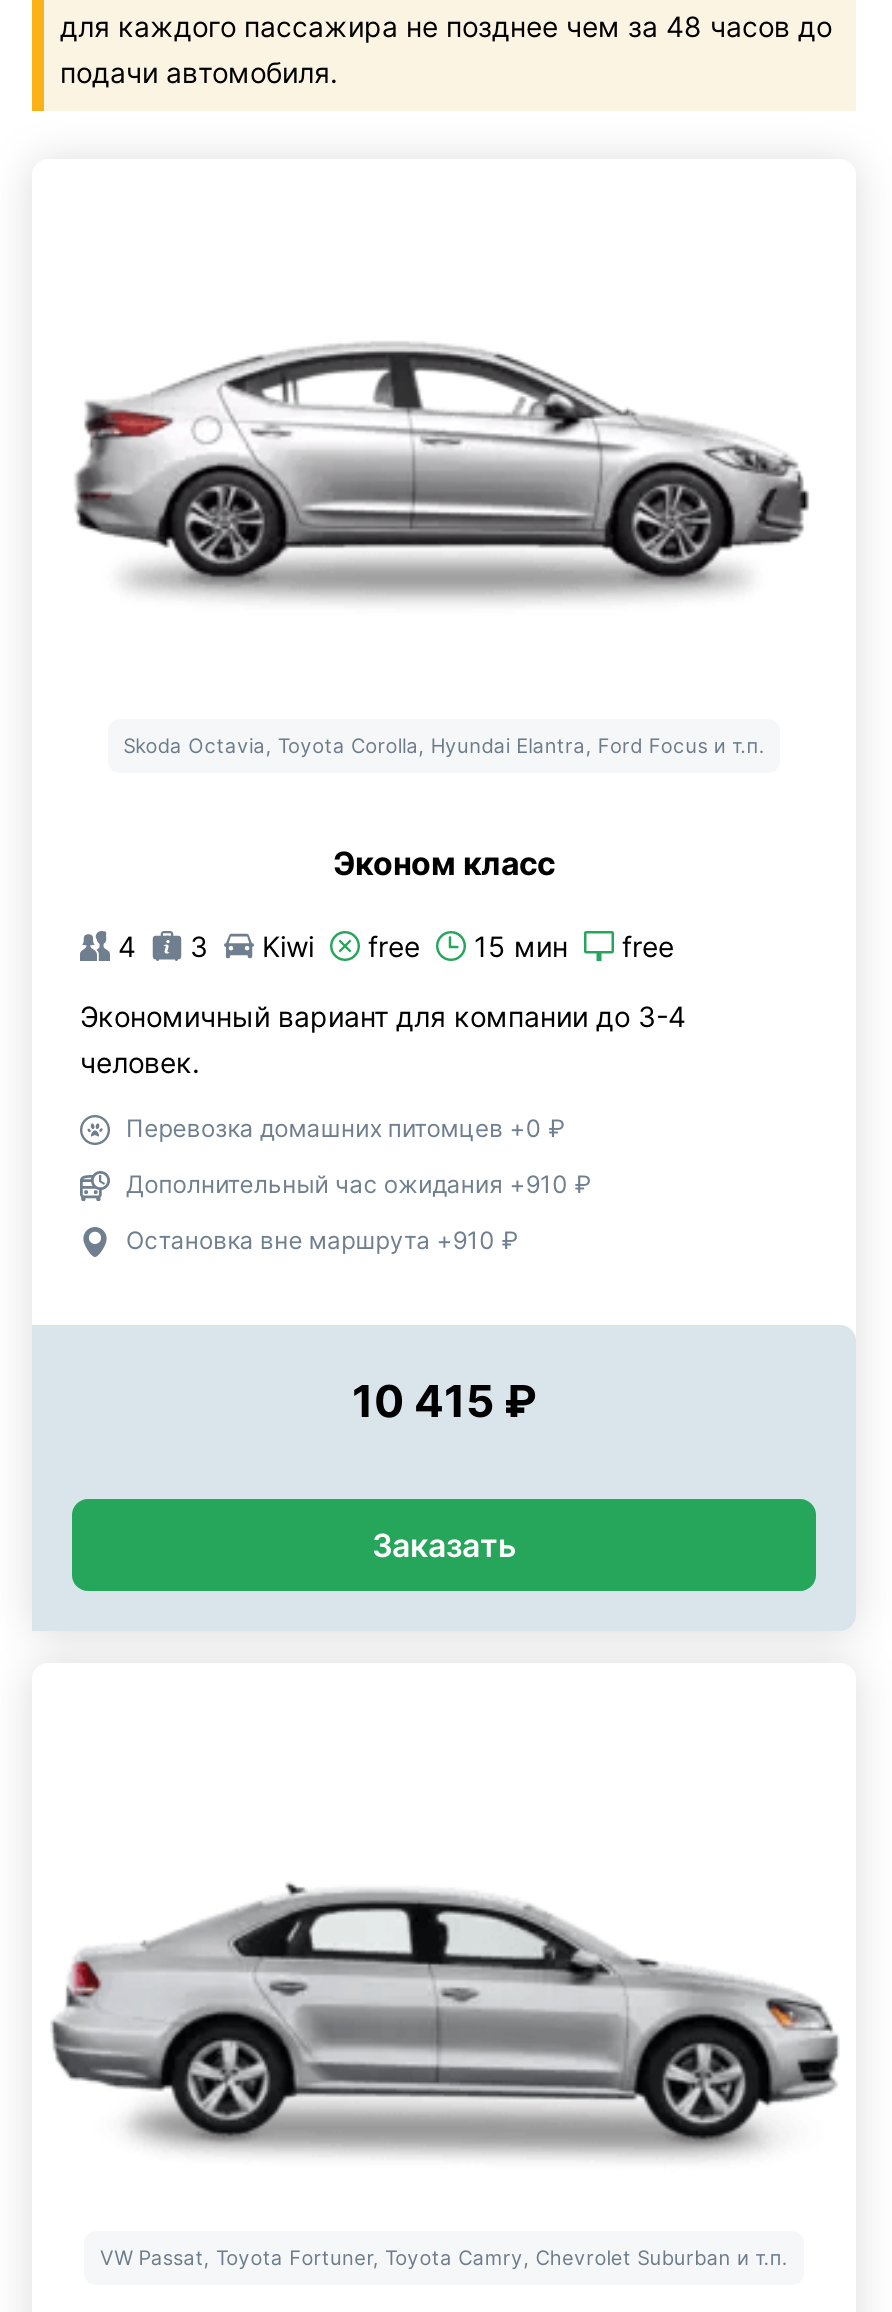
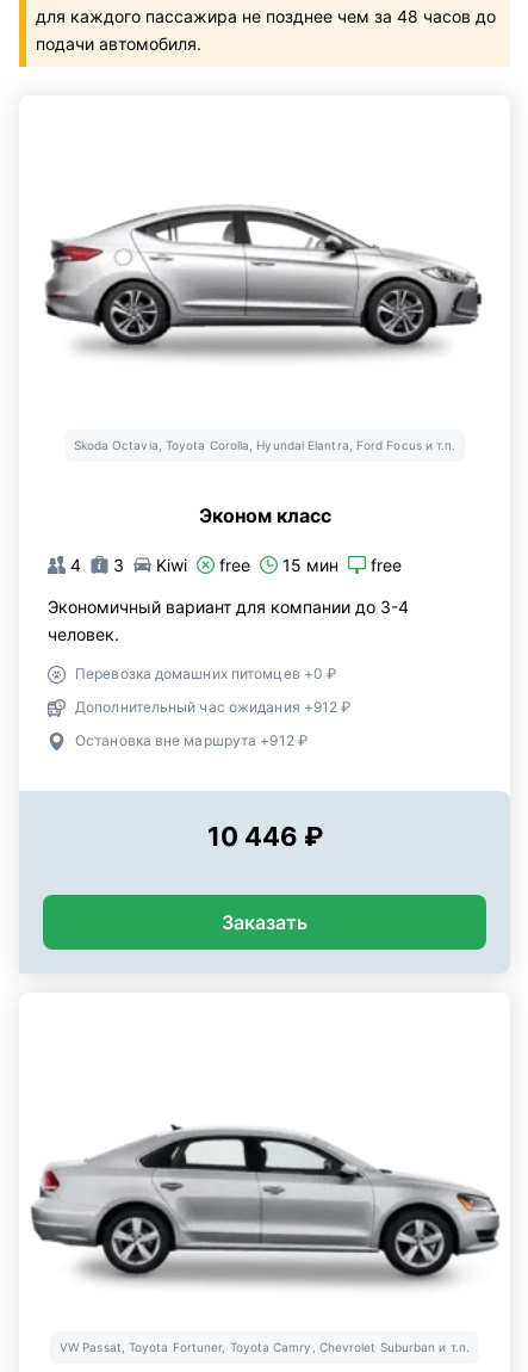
[126,1169,591,1199] Дополнительный час ожидания +910 ₽ -> [75,698,351,716] Дополнительный час ожидания +912 ₽
[126,1225,518,1255] Остановка вне маршрута +910 ₽ -> [75,731,307,749] Остановка вне маршрута +912 ₽
[352,1375,536,1427] 10 415 ₽ -> [207,821,322,852] 10 446 ₽

